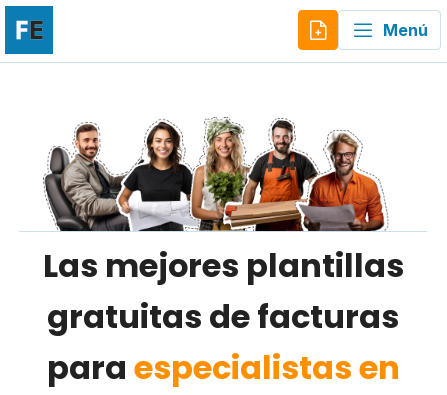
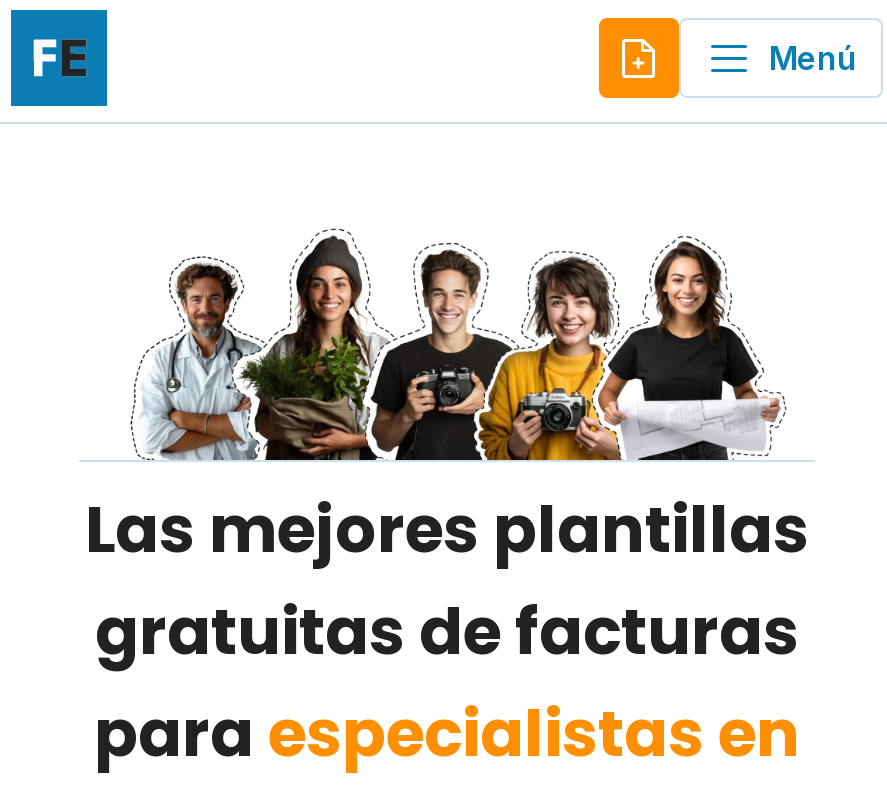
[43,117,391,232] [image] -> [89,228,787,462] [image]

